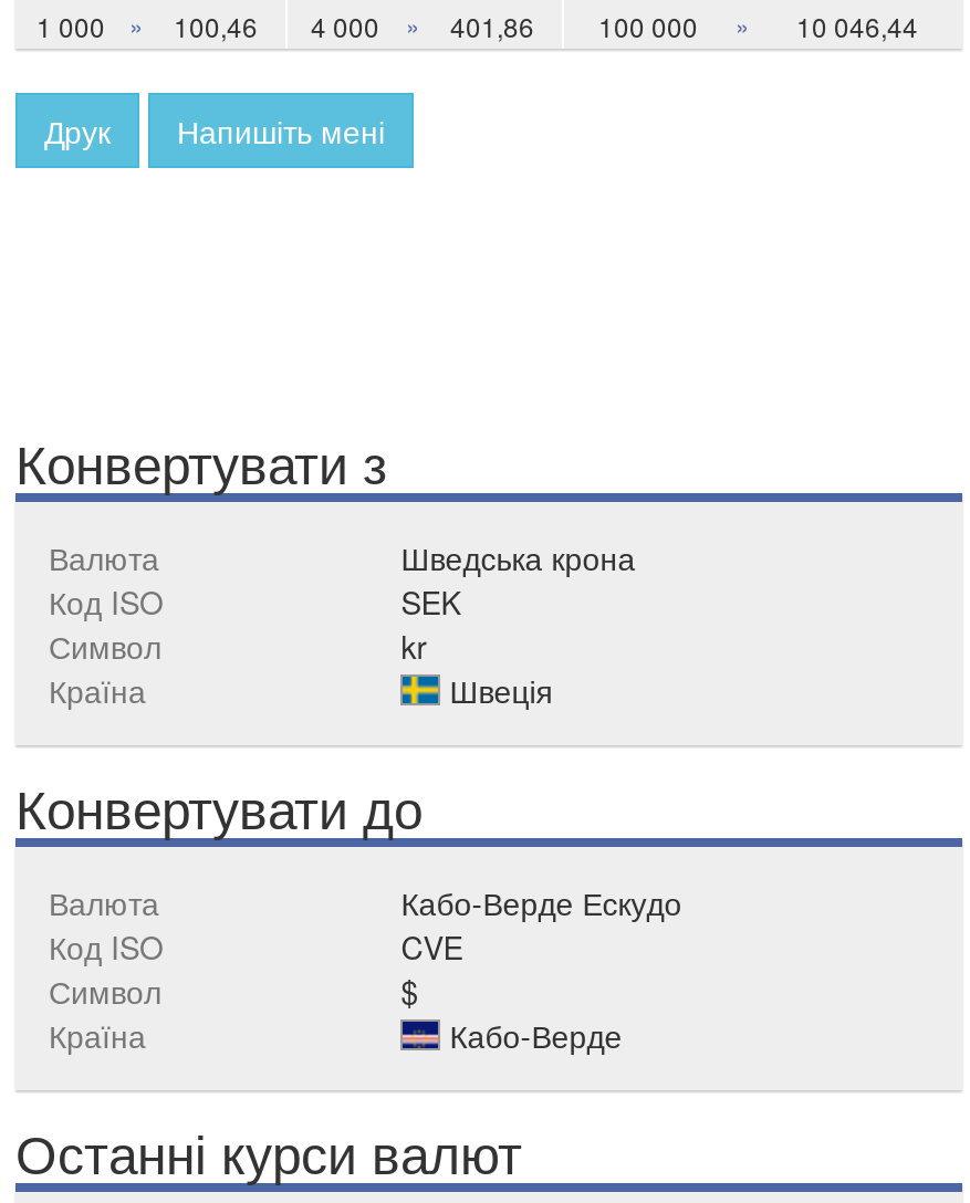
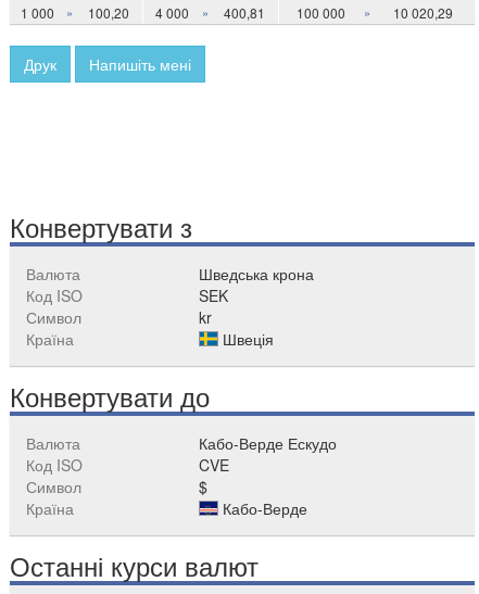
[174,7,258,44] 100,46 -> [87,3,129,22] 100,20
[450,7,534,44] 401,86 -> [223,3,264,22] 400,81
[796,7,918,44] 10 046,44 -> [393,3,453,22] 10 020,29

